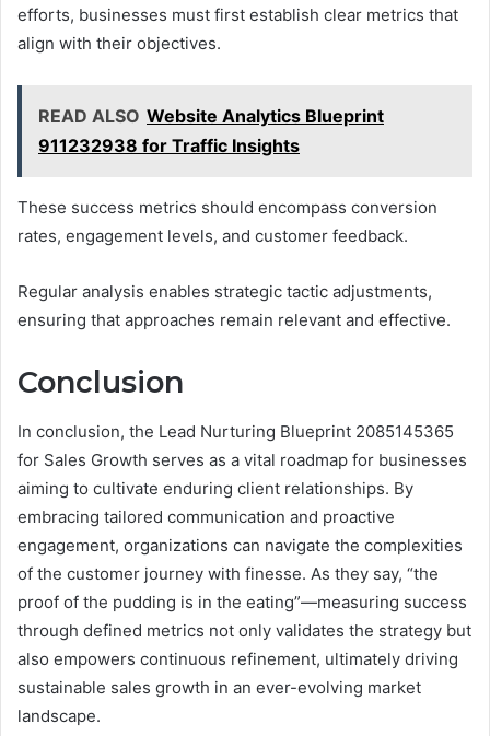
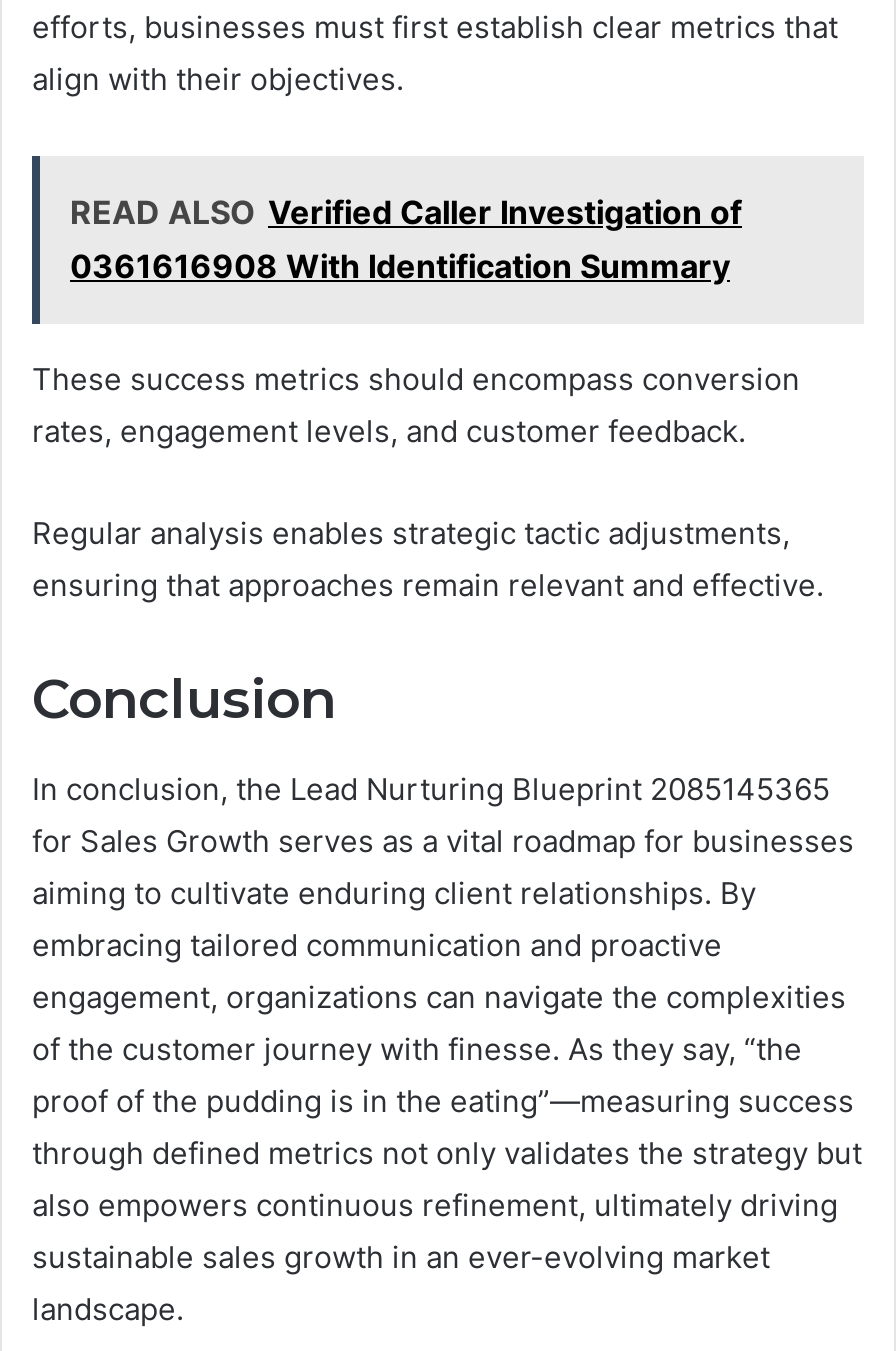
[38,105,384,157] READ ALSO Website Analytics Blueprint | 911232938 for Traffic Insights -> [70,192,742,286] READ ALSO Verified Caller Investigation of | 0361616908 With Identification Summary

